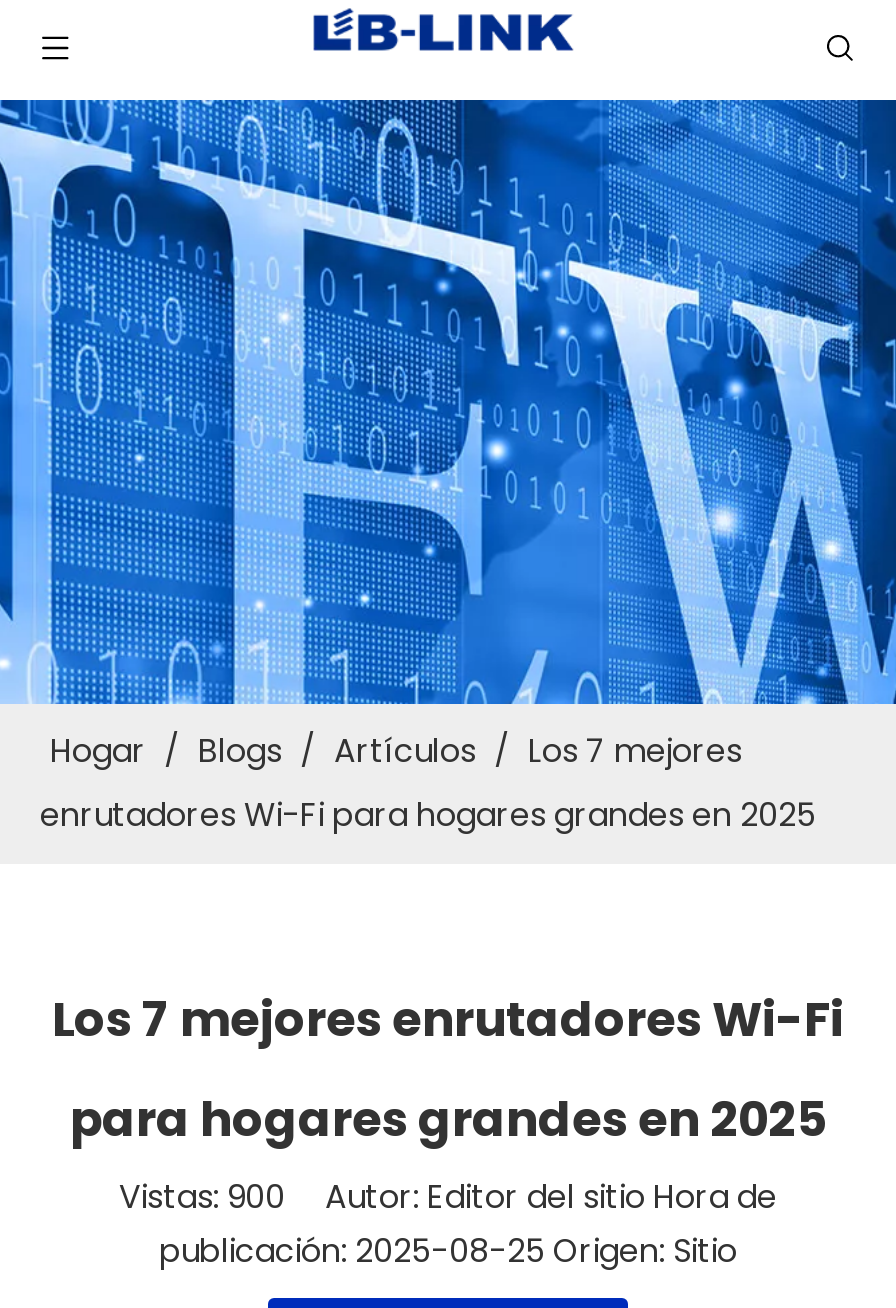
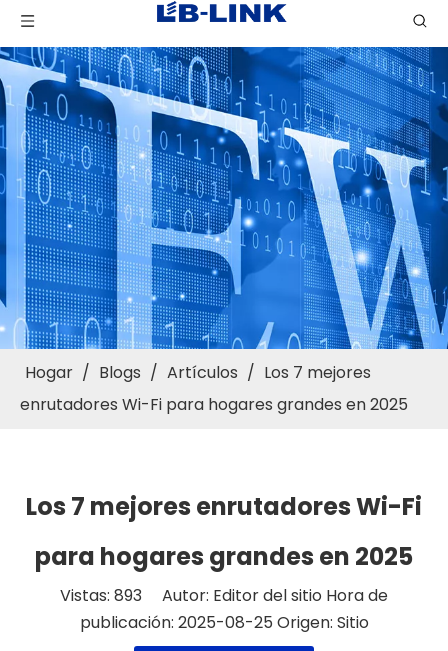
[119,1174,777,1220] Vistas: 900 Autor: Editor del sitio Hora de -> [60,584,388,607] Vistas: 893 Autor: Editor del sitio Hora de

